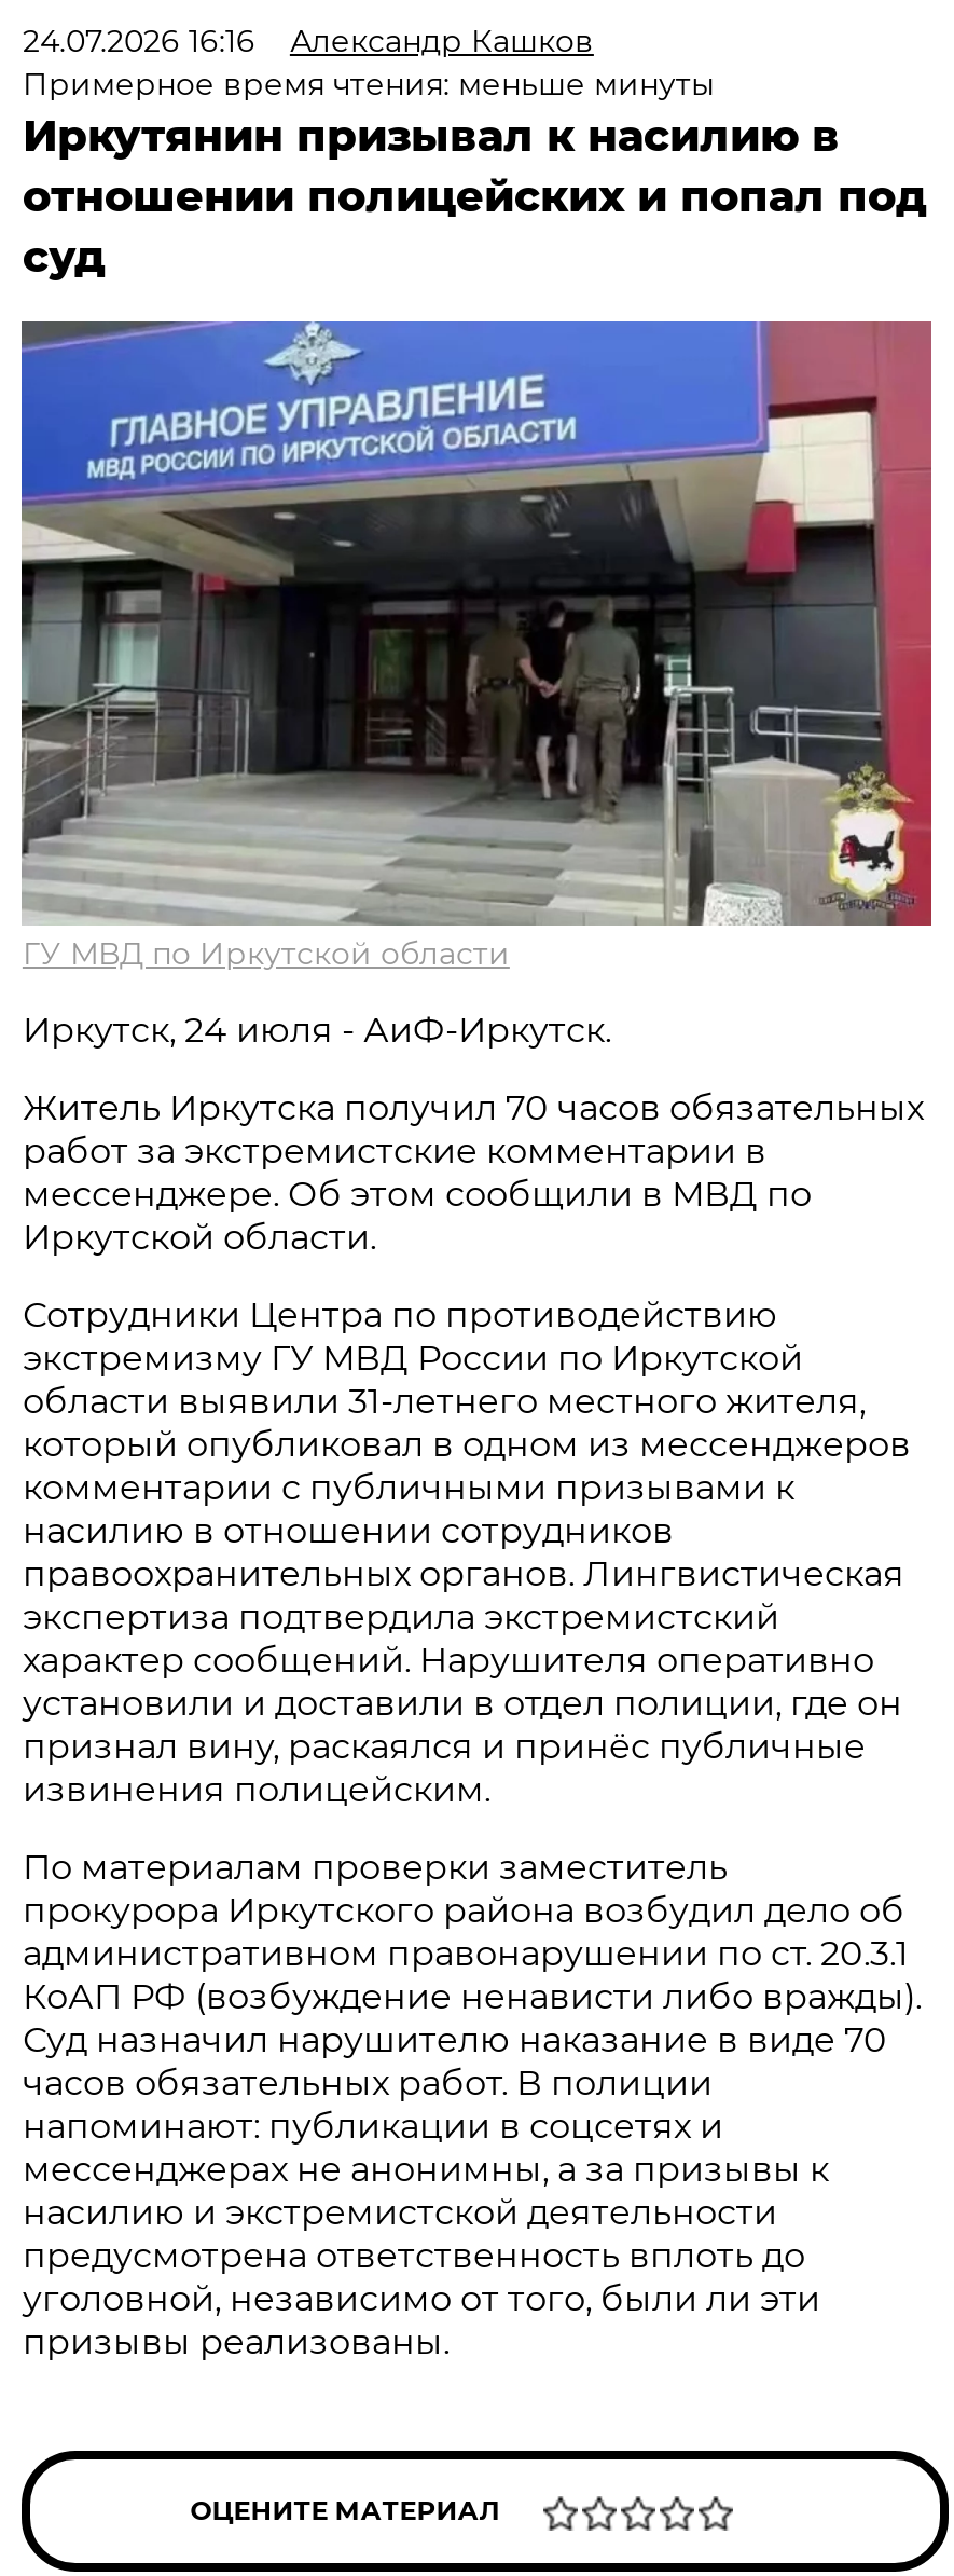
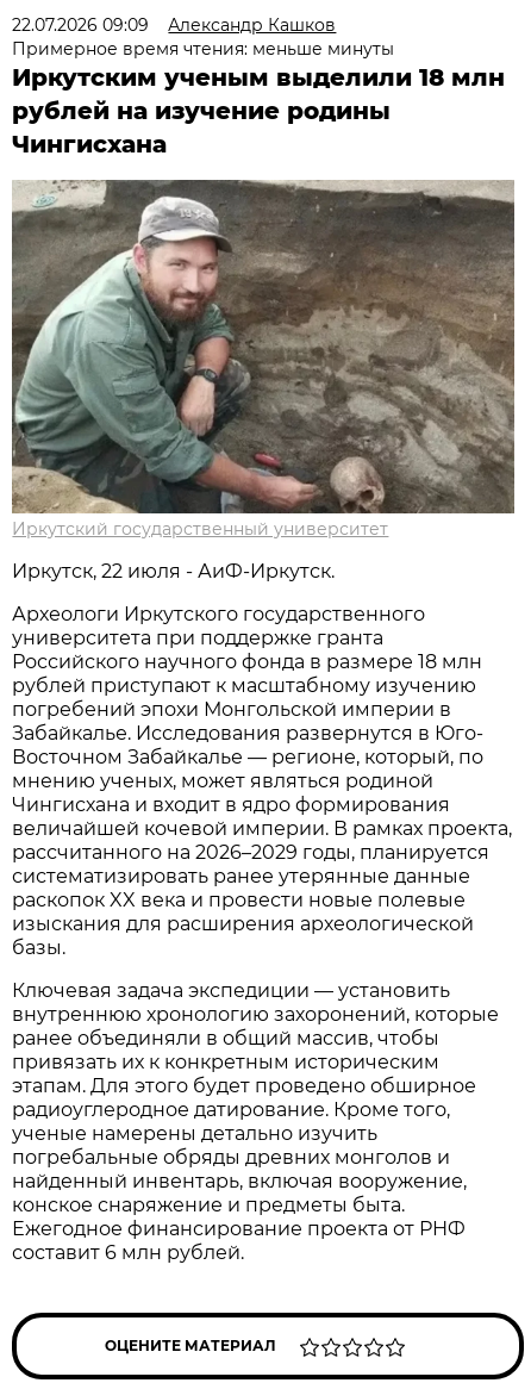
[22,22,594,60] 24.07.2026 16:16 Александр Кашков -> [12,14,336,36] 22.07.2026 09:09 Александр Кашков
[22,110,926,283] Иркутянин призывал к насилию в | отношении полицейских и попал под | суд -> [12,63,505,158] Иркутским ученым выделили 18 млн | рублей на изучение родины | Чингисхана
[19,319,934,2363] [image] | ГУ МВД по Иркутской области | Иркутск, 24 июля - АиФ-Иркутск. | Житель Иркутска получил 70 часов обязательных | работ за экстремистские комментарии в | мессенджере. Об этом сообщили в МВД по | Иркутской области. | Сотрудники Центра по противодействию | экстремизму ГУ МВД России по Иркутской | области выявили 31-летнего местного жителя, | который опубликовал в одном из мессенджеров | комментарии с публичными призывами к | насилию в отношении сотрудников | правоохранительных органов. Лингвистическая | экспертиза подтвердила экстремистский | характер сообщений. Нарушителя оперативно | установили и доставили в отдел полиции, где он | признал вину, раскаялся и принёс публичные | извинения полицейским. | По материалам проверки заместитель | прокурора Иркутского района возбудил дело об | административном правонарушении по ст. 20.3.1 | КоАП РФ (возбуждение ненависти либо вражды). | Суд назначил нарушителю наказание в виде 70 | часов обязательных работ. В полиции | напоминают: публикации в соцсетях и | мессенджерах не анонимны, а за призывы к | насилию и экстремистской деятельности | предусмотрена ответственность вплоть до | уголовной, независимо от того, были ли эти | призывы реализованы. -> [11,179,516,1264] [image] | Иркутский государственный университет | Иркутск, 22 июля - АиФ-Иркутск. | Археологи Иркутского государственного | университета при поддержке гранта | Российского научного фонда в размере 18 млн | рублей приступают к масштабному изучению | погребений эпохи Монгольской империи в | Забайкалье. Исследования развернутся в Юго- | Восточном Забайкалье — регионе, который, по | мнению ученых, может являться родиной | Чингисхана и входит в ядро формирования | величайшей кочевой империи. В рамках проекта, | рассчитанного на 2026–2029 годы, планируется | систематизировать ранее утерянные данные | раскопок XX века и провести новые полевые | изыскания для расширения археологической | базы. | Ключевая задача экспедиции — установить | внутреннюю хронологию захоронений, которые | ранее объединяли в общий массив, чтобы | привязать их к конкретным историческим | этапам. Для этого будет проведено обширное | радиоуглеродное датирование. Кроме того, | ученые намерены детально изучить | погребальные обряды древних монголов и | найденный инвентарь, включая вооружение, | конское снаряжение и предметы быта. | Ежегодное финансирование проекта от РНФ | составит 6 млн рублей.

